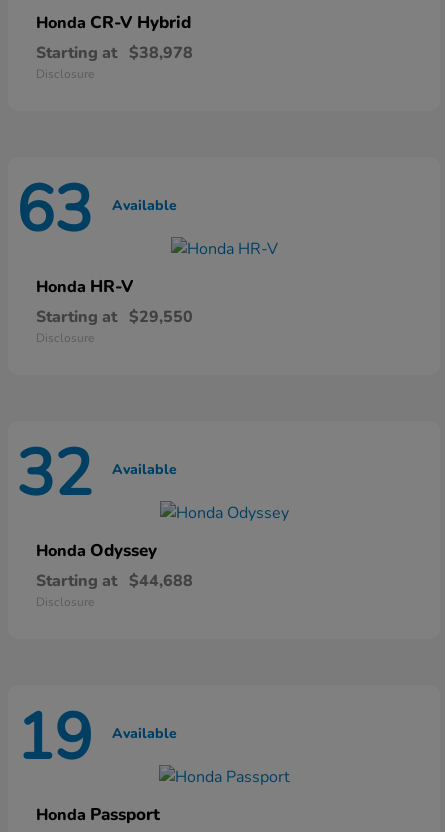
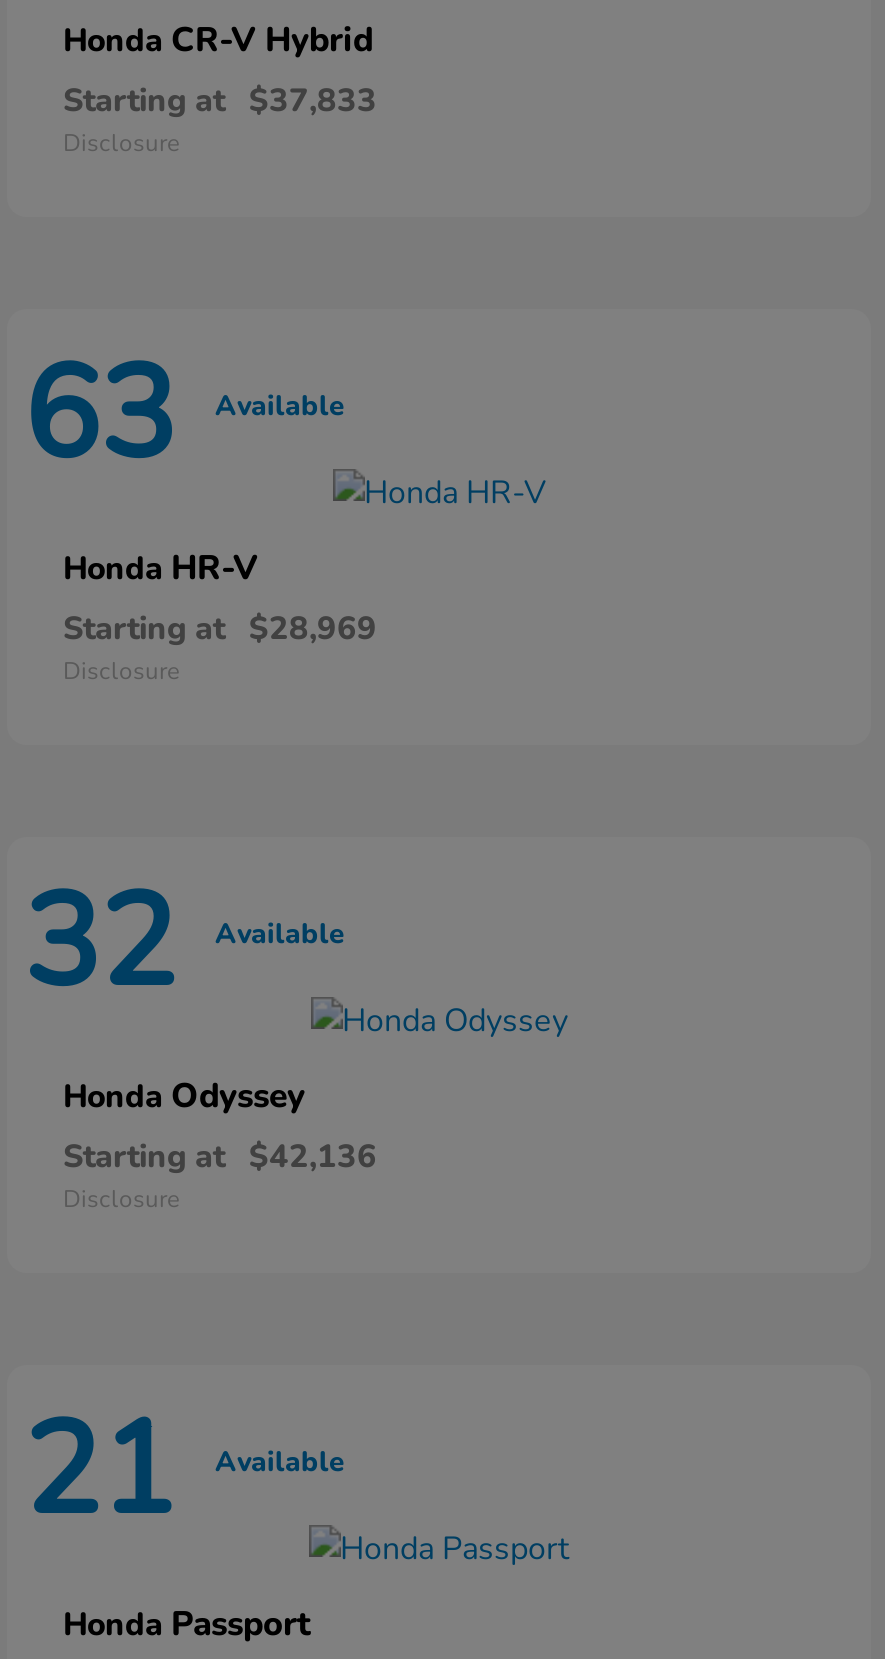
[36,42,193,64] Starting at $38,978 -> [63,79,377,123] Starting at $37,833
[36,306,193,328] Starting at $29,550 -> [63,607,377,651] Starting at $28,969
[36,570,193,592] Starting at $44,688 -> [63,1136,377,1180] Starting at $42,136
[16,694,177,782] 19 Available -> [23,1383,345,1559] 21 Available

